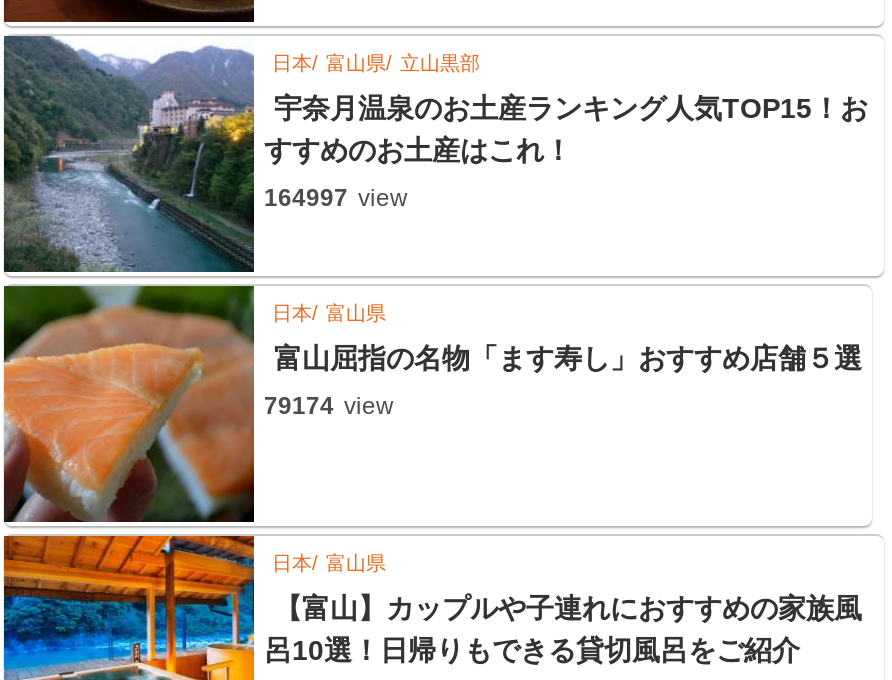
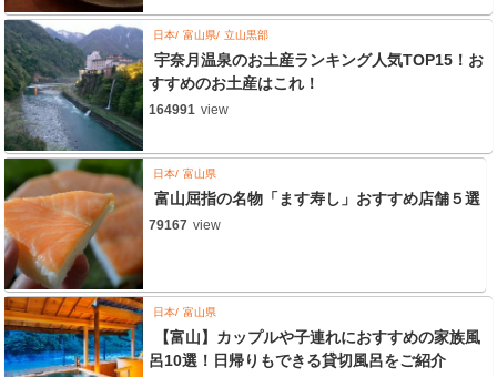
[264,184,408,212] 164997 view -> [149,102,229,118] 164991 view
[264,392,394,420] 79174 view -> [149,217,221,233] 79167 view

